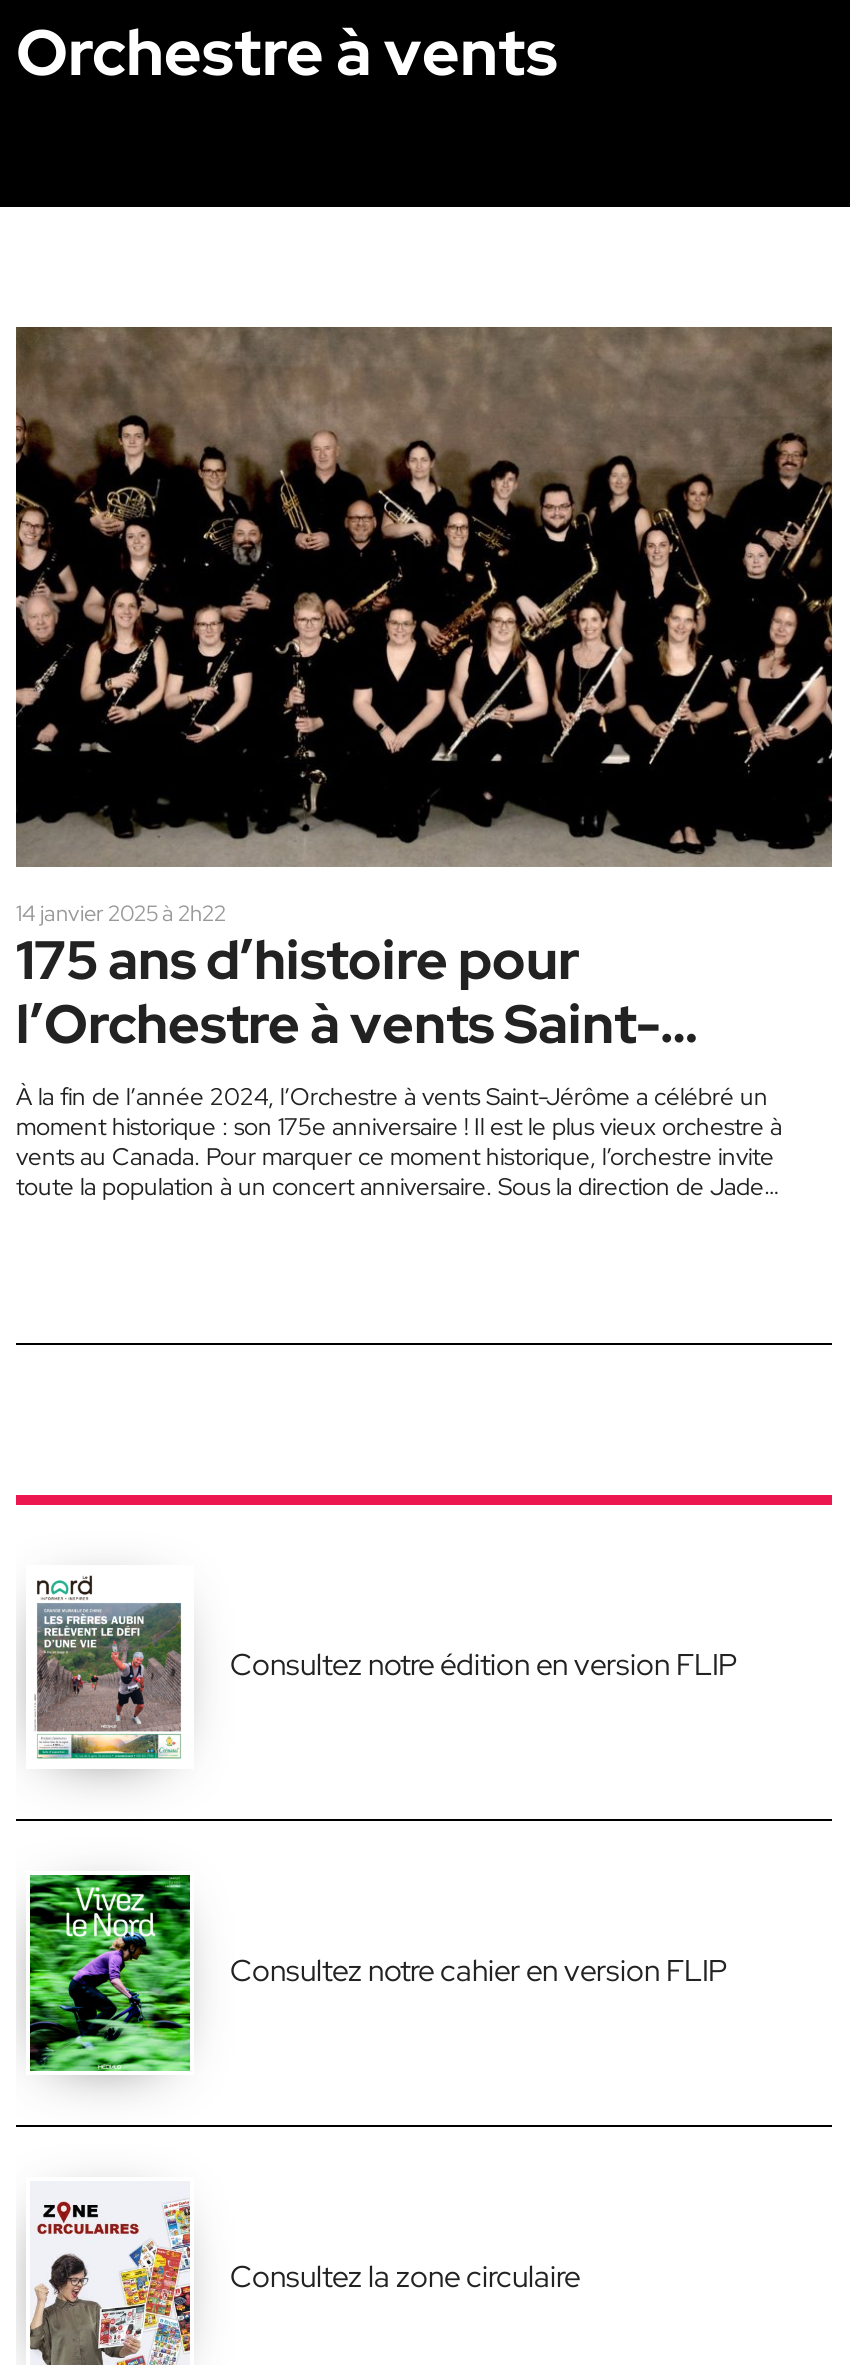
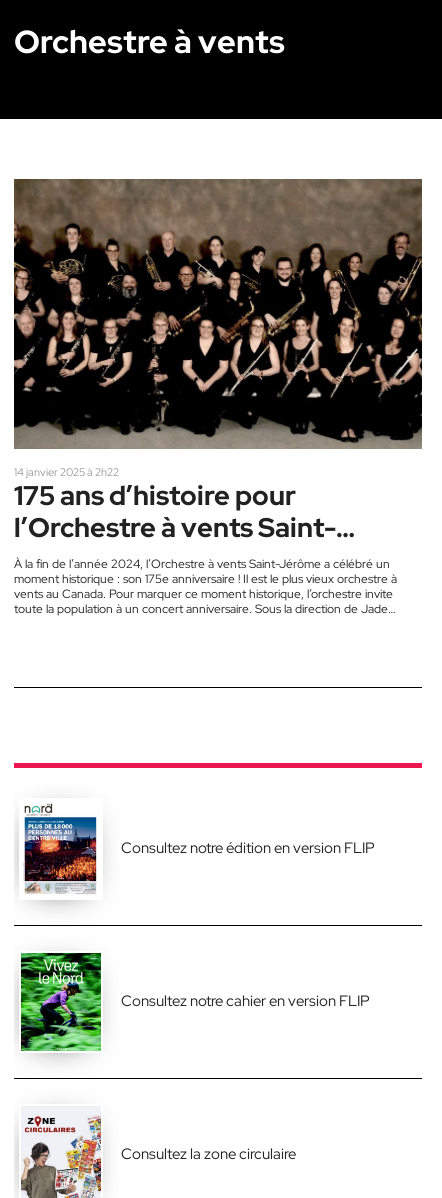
[36,1603,182,1761] [image] -> [24,817,97,895] [image]

